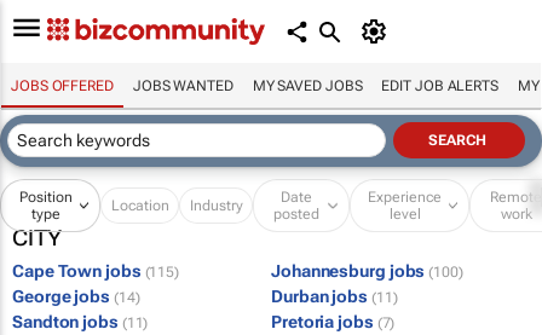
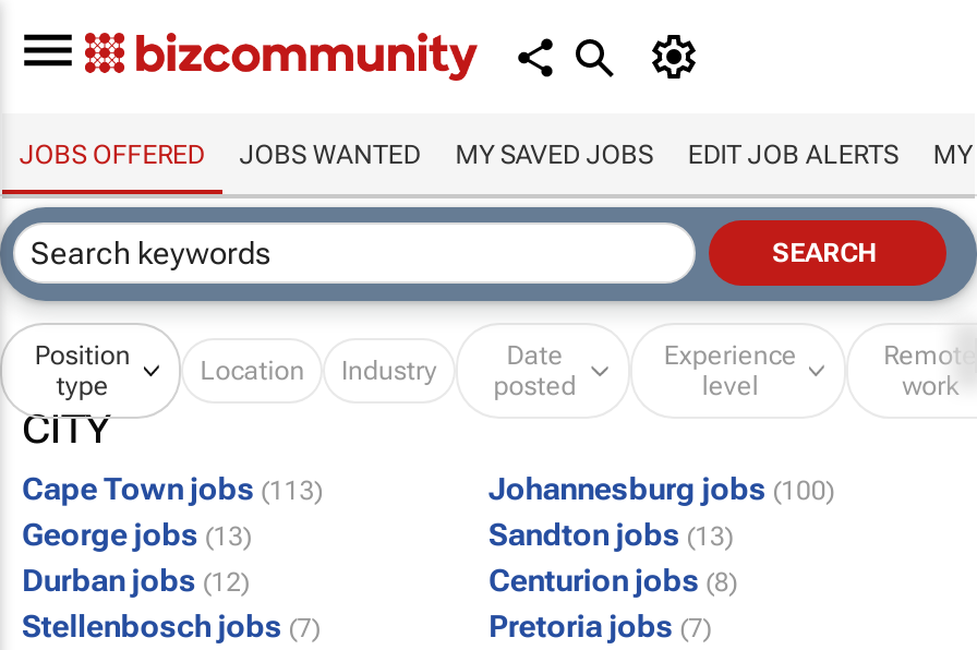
[12,261,179,280] Cape Town jobs (115) -> [22,470,323,505] Cape Town jobs (113)
[12,286,397,331] George jobs (14) | Durban jobs (11) | Sandton jobs (11) -> [22,516,738,643] George jobs (13) | Sandton jobs (13) | Durban jobs (12) | Centurion jobs (8) | Stellenbosch jobs (7)

